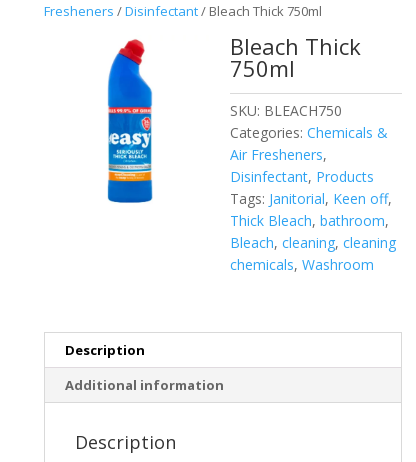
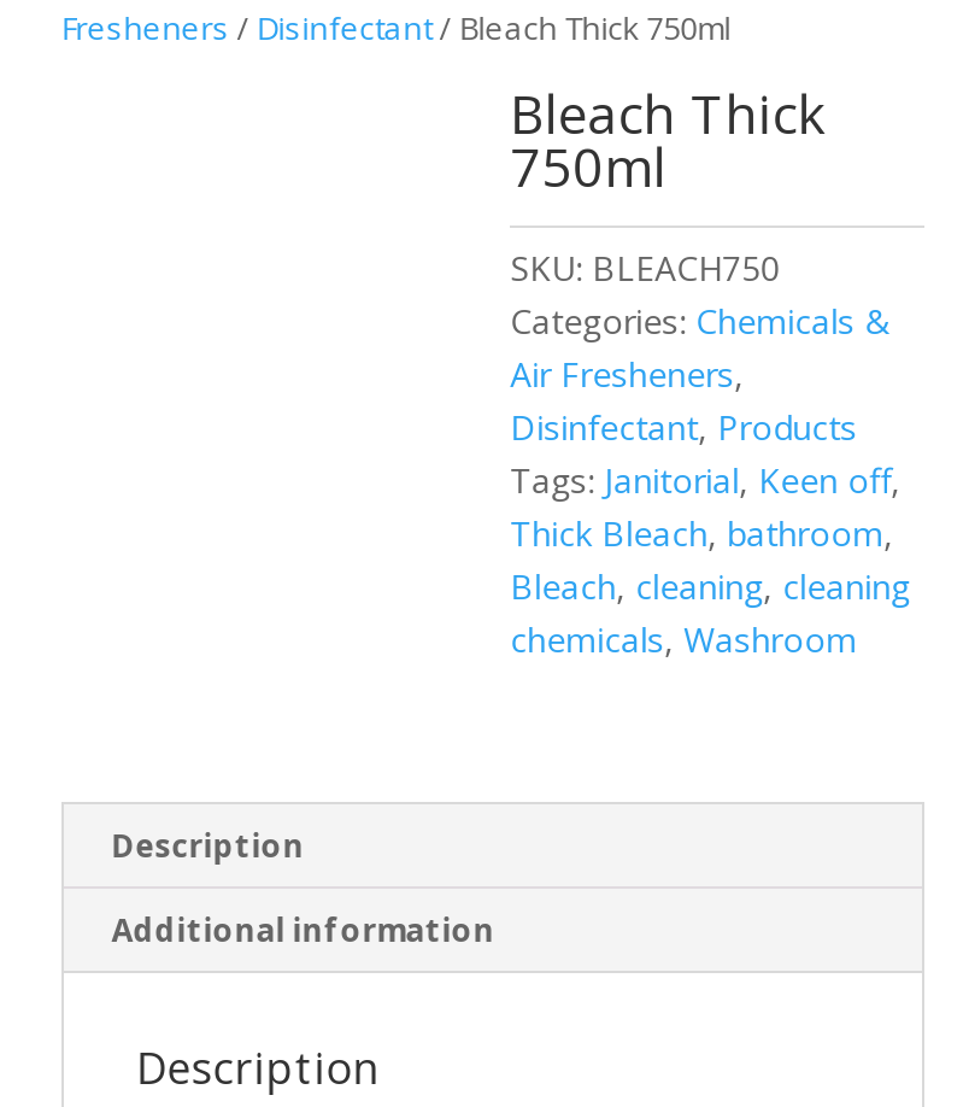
[107,38,153,204] [image] -> none

